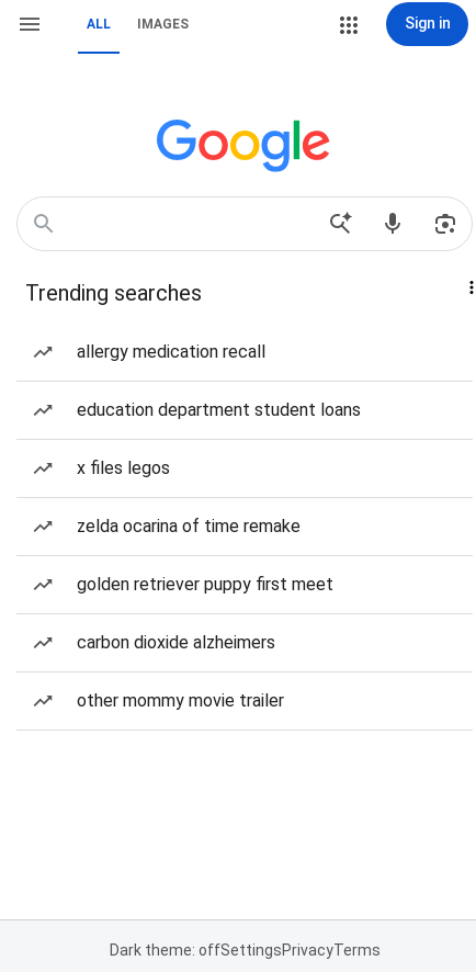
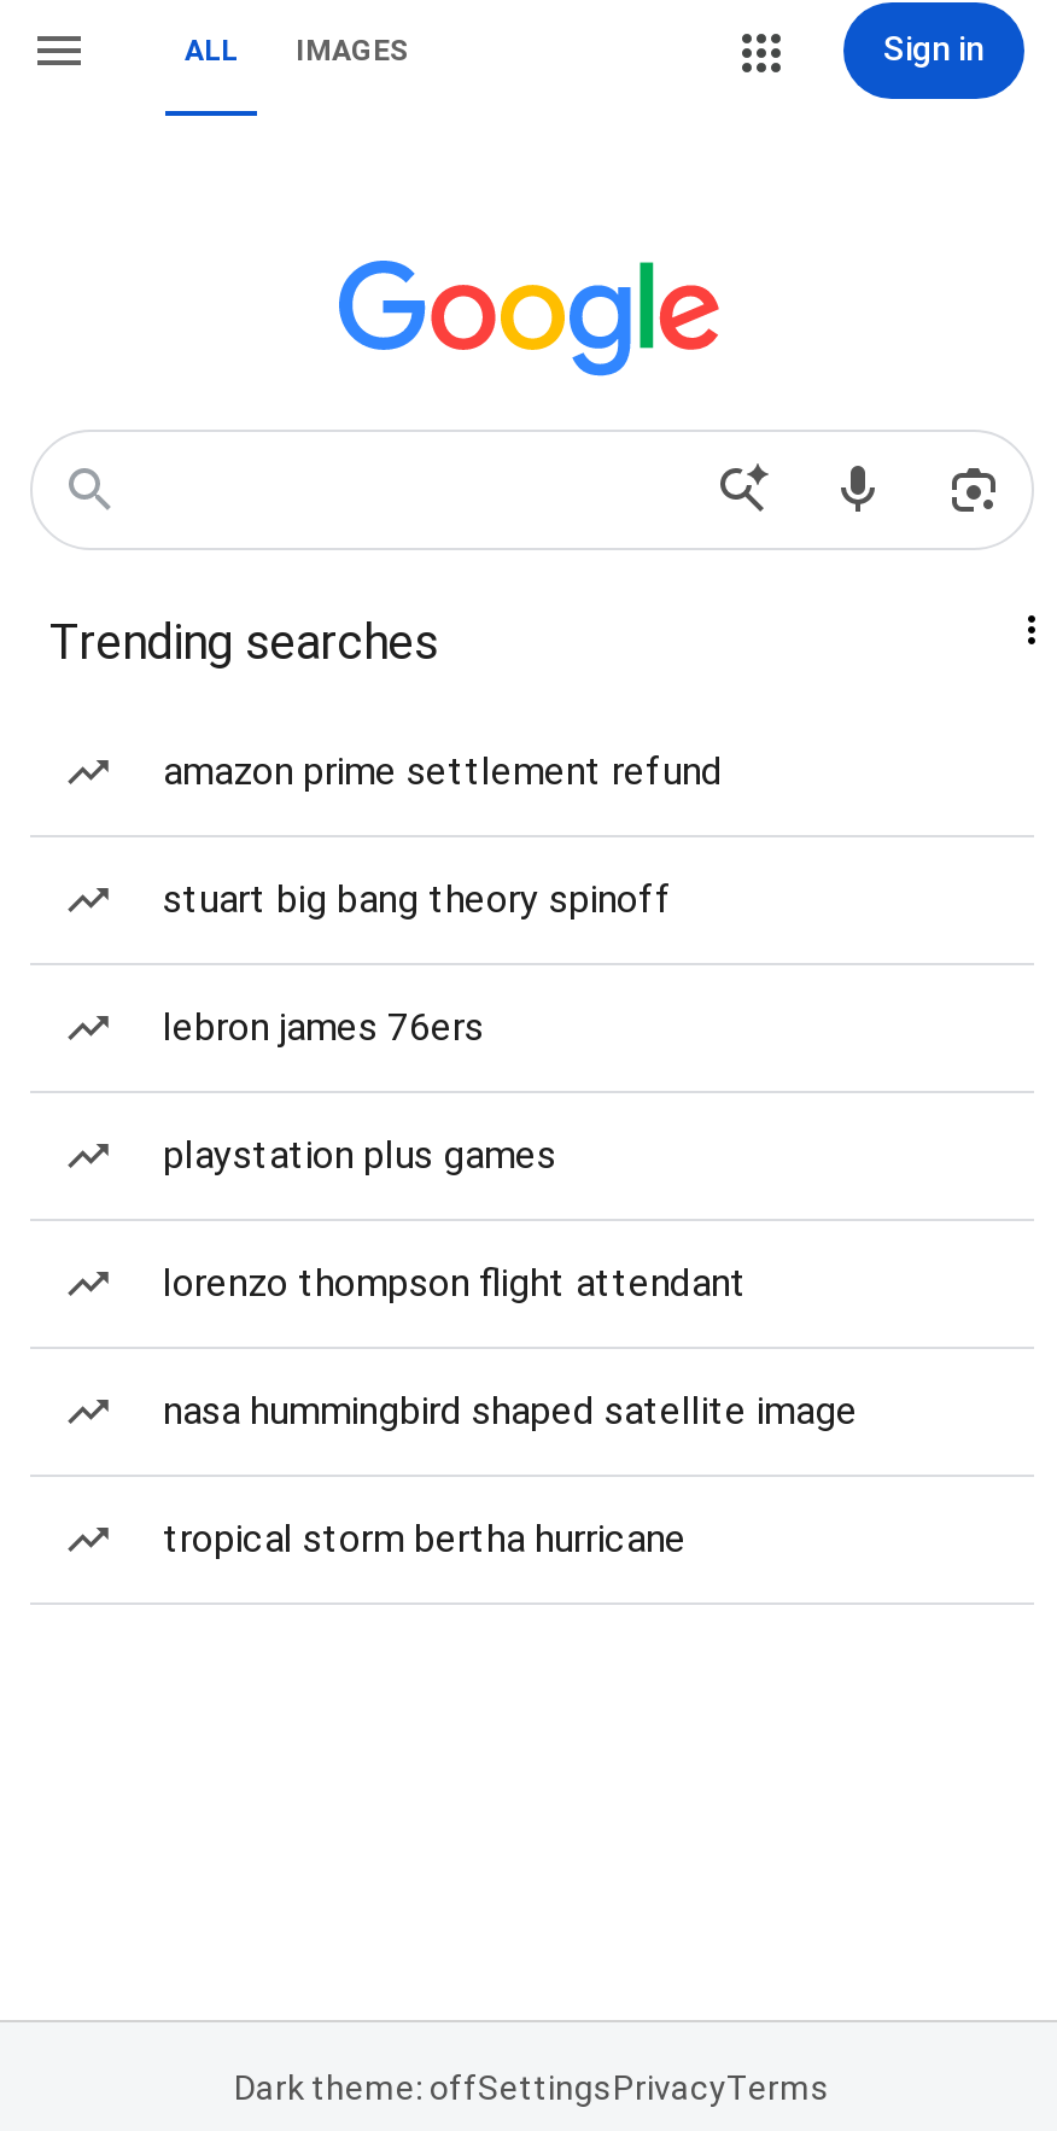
[77,341,265,362] allergy medication recall -> [163,748,723,794] amazon prime settlement refund
[77,399,361,420] education department student loans -> [163,876,672,922] stuart big bang theory spinoff
[77,457,170,478] x files legos -> [163,1004,484,1050] lebron james 76ers
[77,516,301,536] zelda ocarina of time remake -> [163,1132,556,1178] playstation plus games
[77,574,333,595] golden retriever puppy first meet -> [163,1260,747,1306] lorenzo thompson flight attendant
[77,632,275,653] carbon dioxide alzheimers -> [163,1388,858,1434] nasa hummingbird shaped satellite image
[77,690,284,711] other mommy movie trailer -> [163,1516,687,1561] tropical storm bertha hurricane

